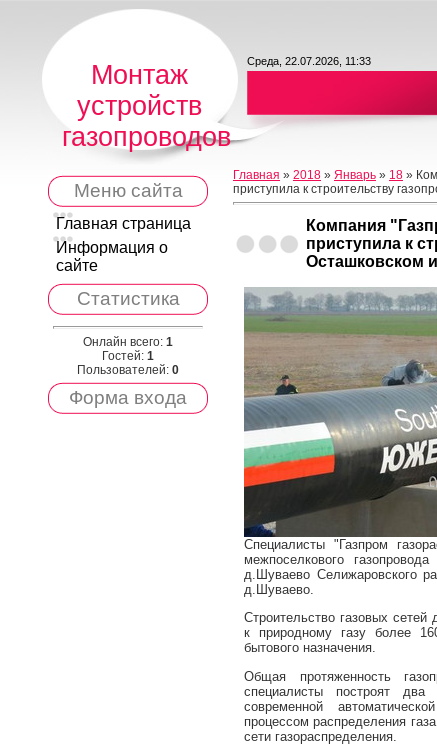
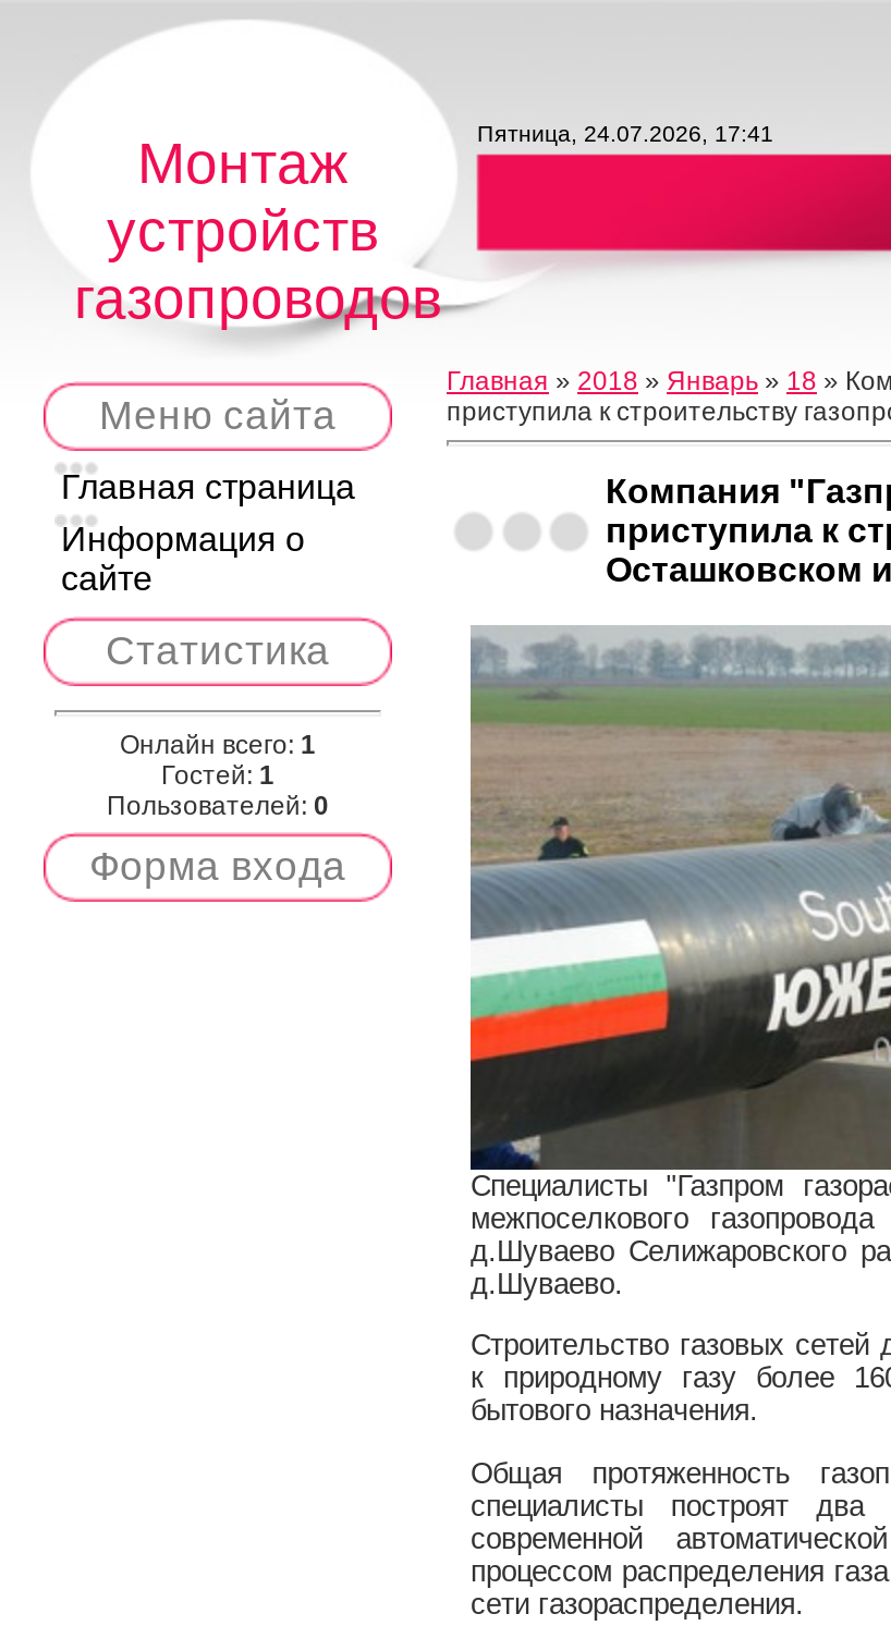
[247,55,371,67] Среда, 22.07.2026, 11:33 -> [477,120,773,146] Пятница, 24.07.2026, 17:41

